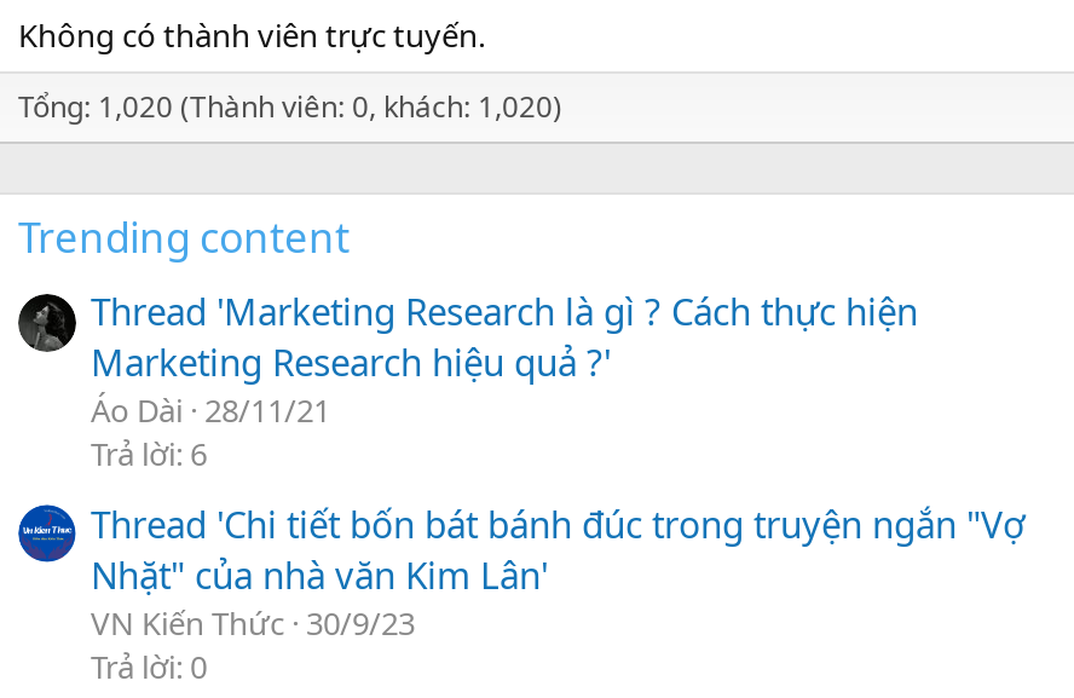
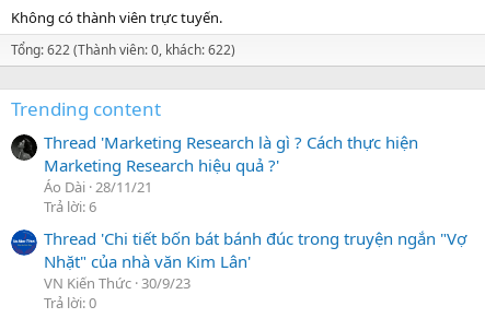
[18,86,562,127] Tổng: 1,020 (Thành viên: 0, khách: 1,020) -> [11,40,235,59] Tổng: 622 (Thành viên: 0, khách: 622)

